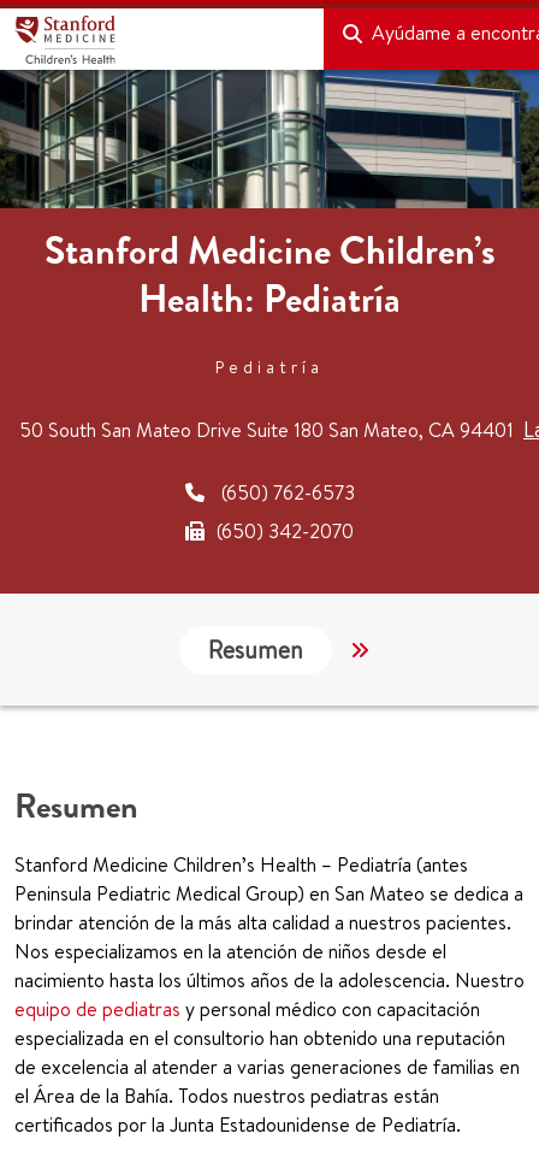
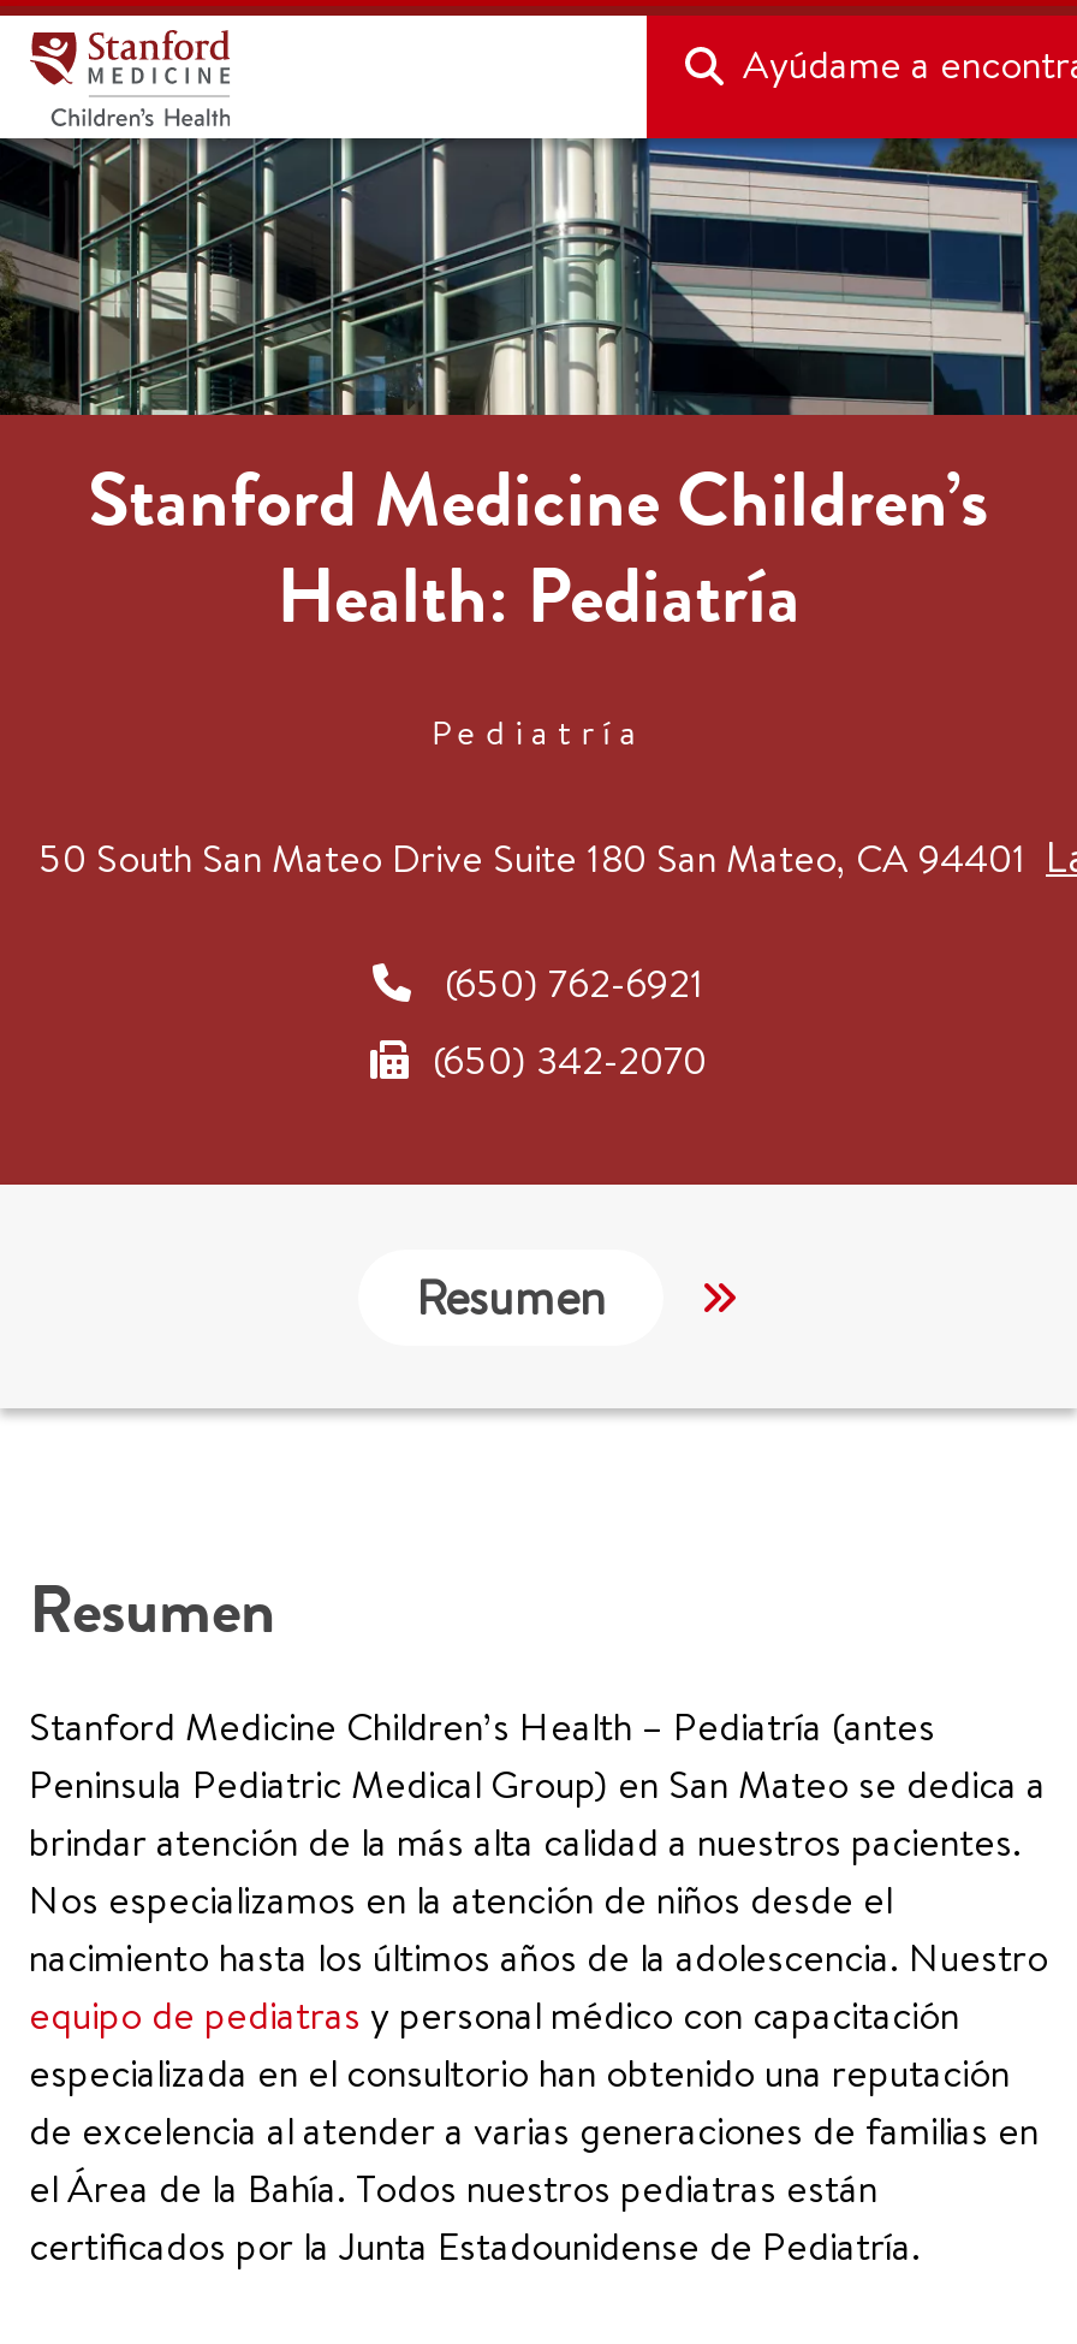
[221,479,354,506] (650) 762-6573 -> [445,956,704,1009] (650) 762-6921

